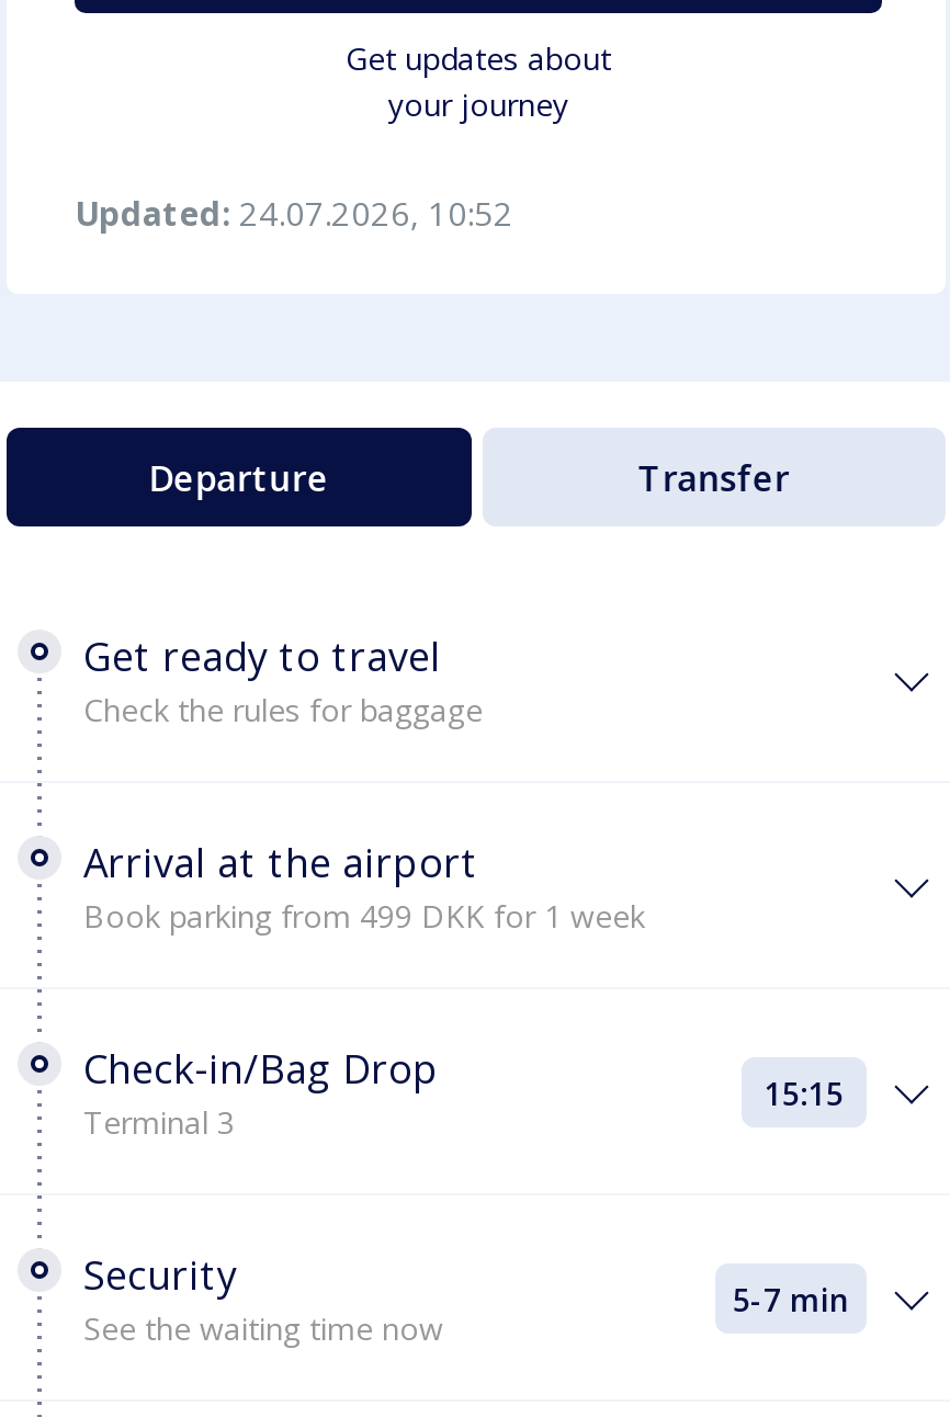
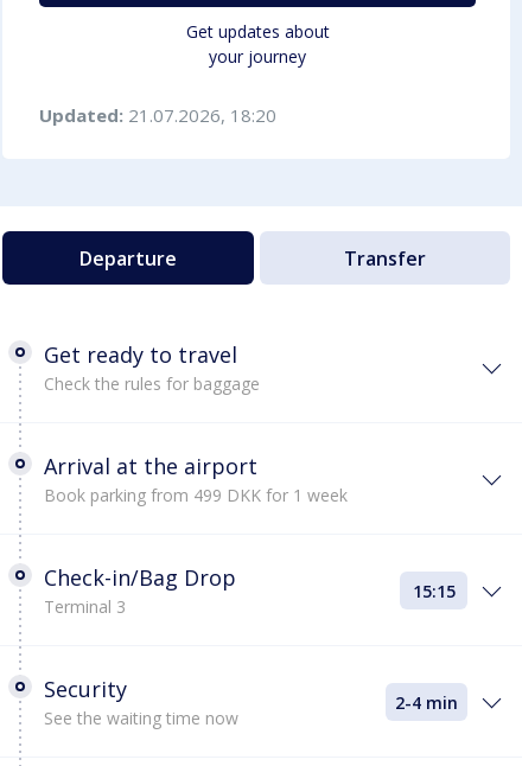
[75,191,513,235] Updated: 24.07.2026, 10:52 -> [39,103,276,127] Updated: 21.07.2026, 18:20
[733,1279,849,1320] 5-7 min -> [395,691,458,714] 2-4 min

